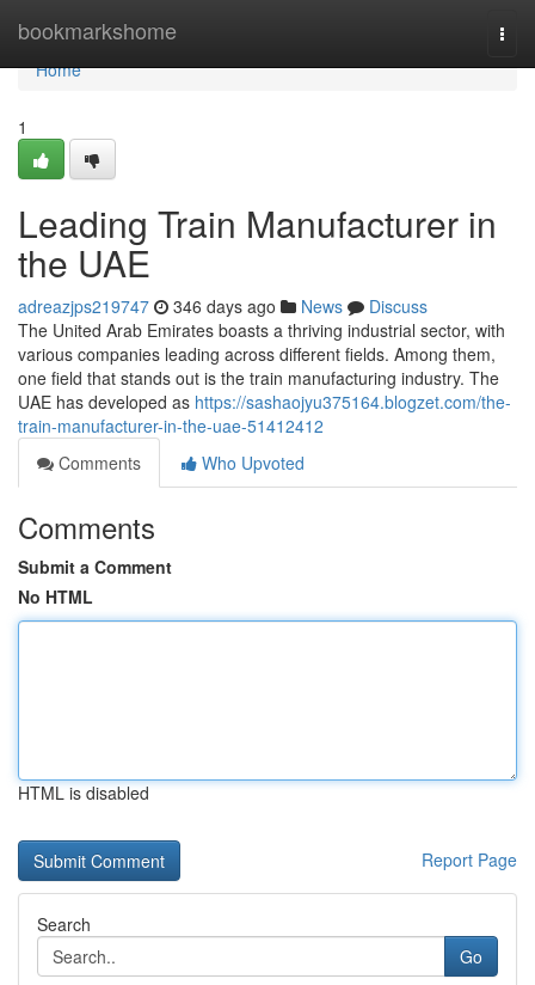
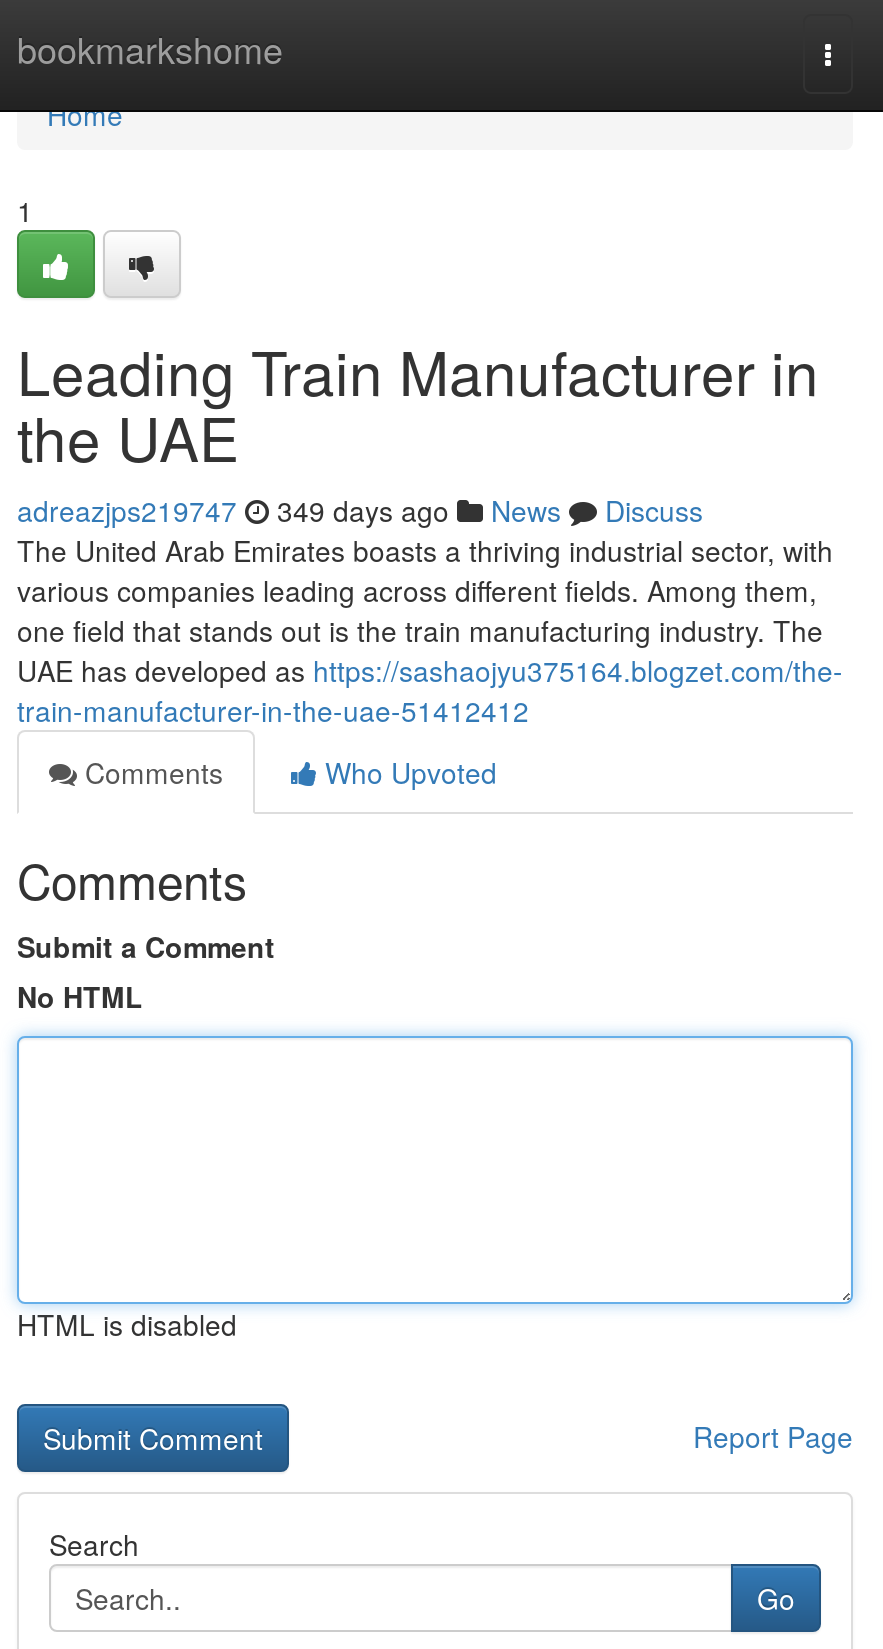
[18,294,428,318] adreazjps219747 346 days ago News Discuss -> [17,490,703,530] adreazjps219747 349 days ago News Discuss

